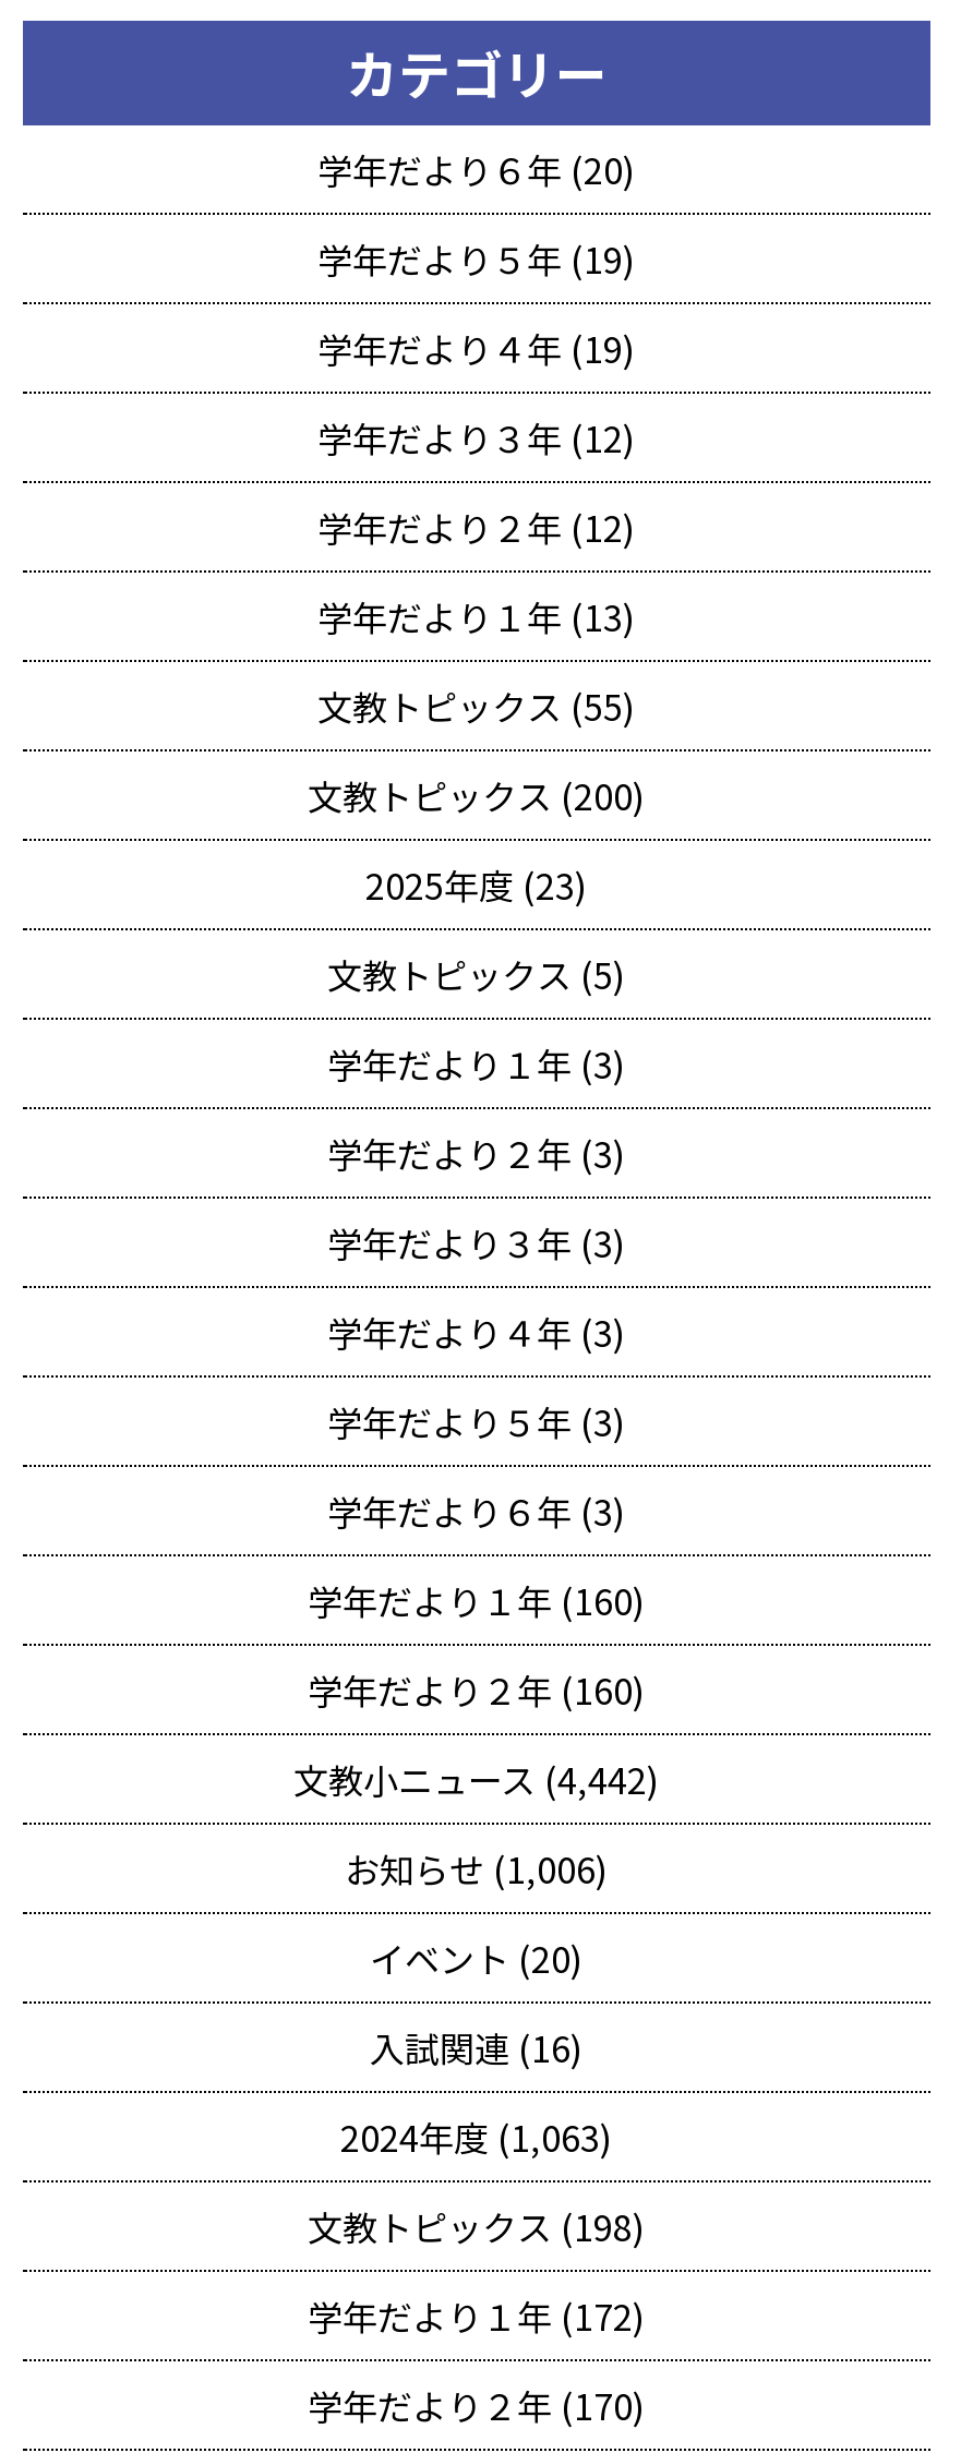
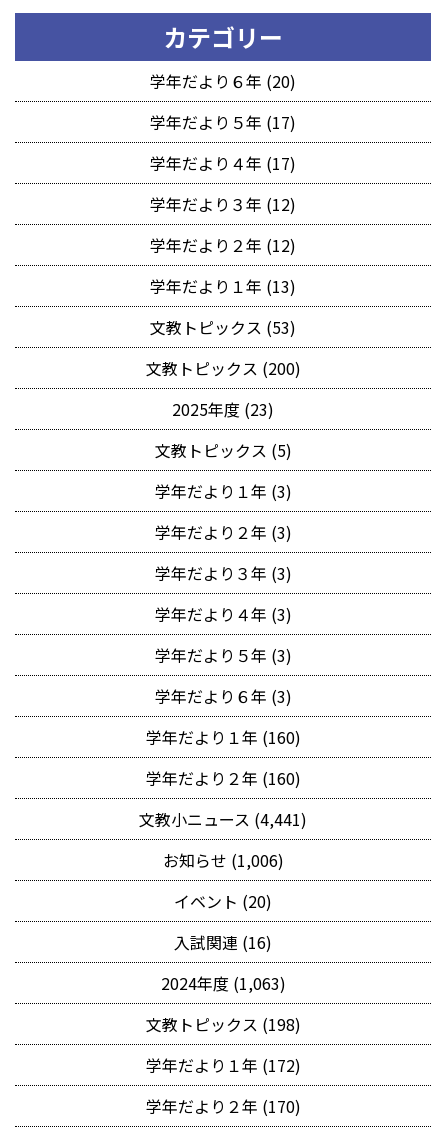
[317,233,636,285] 学年だより５年 (19) -> [150,110,296,134] 学年だより５年 (17)
[317,322,636,375] 学年だより４年 (19) -> [150,151,296,175] 学年だより４年 (17)
[317,680,636,733] 文教トピックス (55) -> [150,315,296,339] 文教トピックス (53)
[293,1753,660,1806] 文教小ニュース (4,442) -> [139,807,307,831] 文教小ニュース (4,441)

